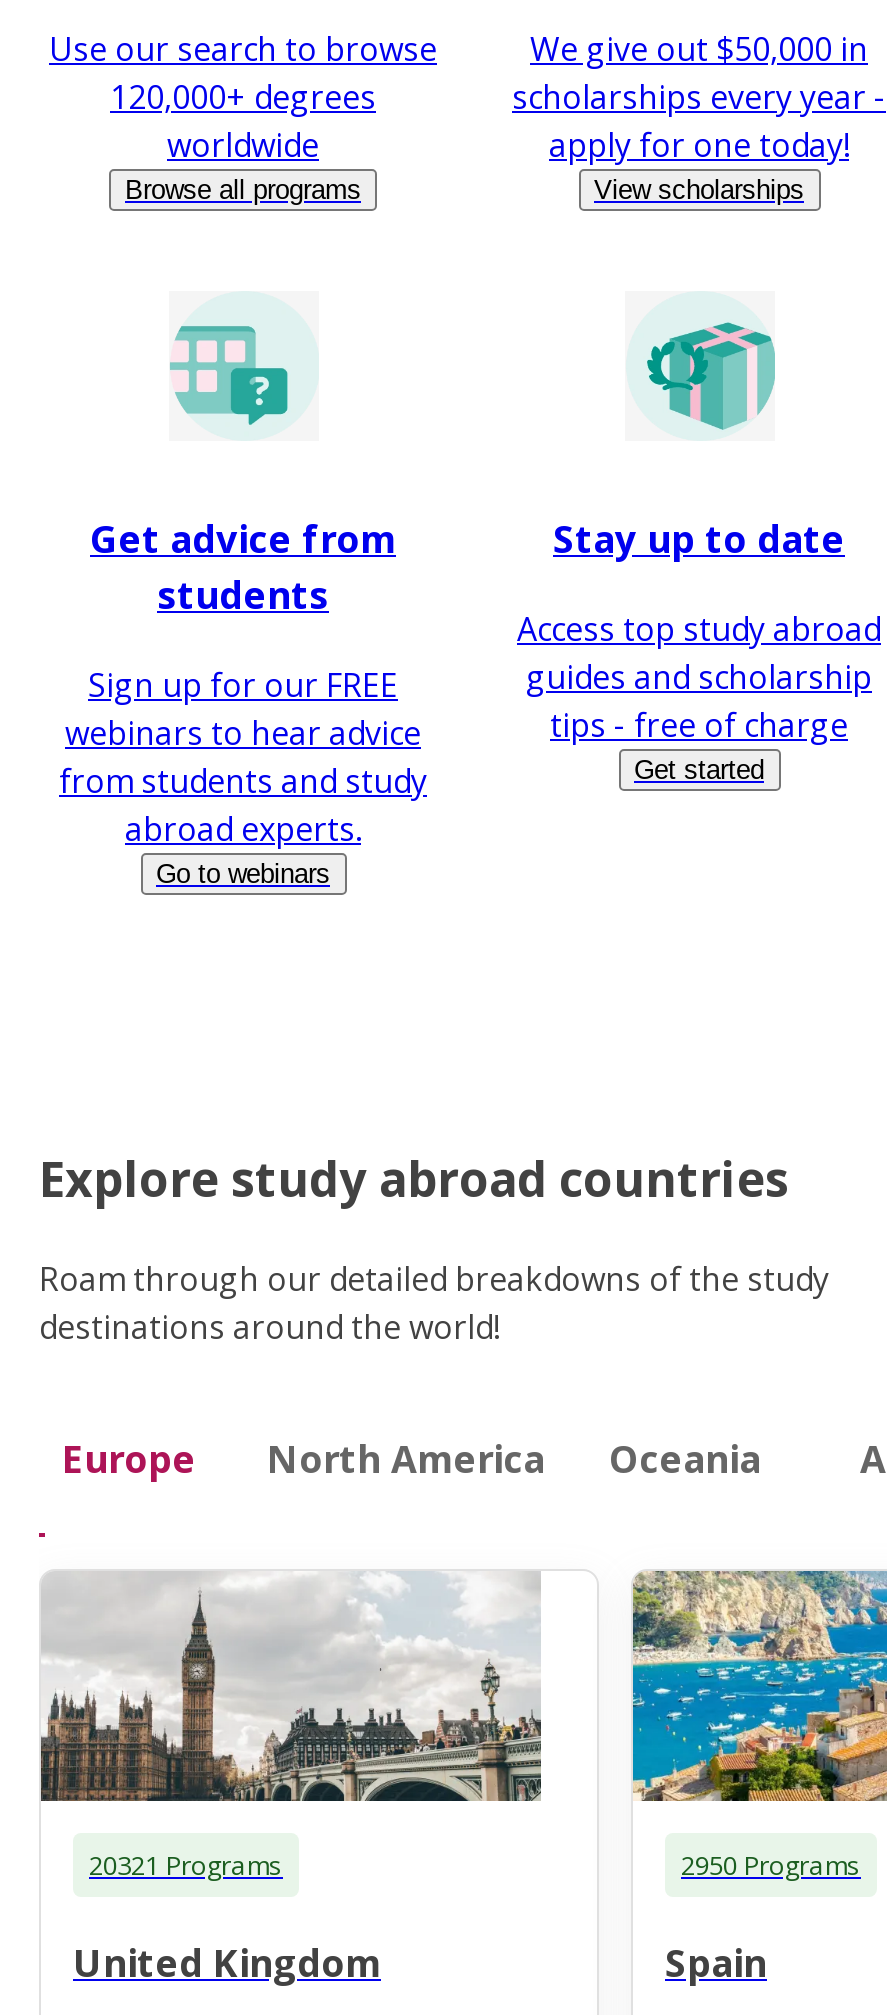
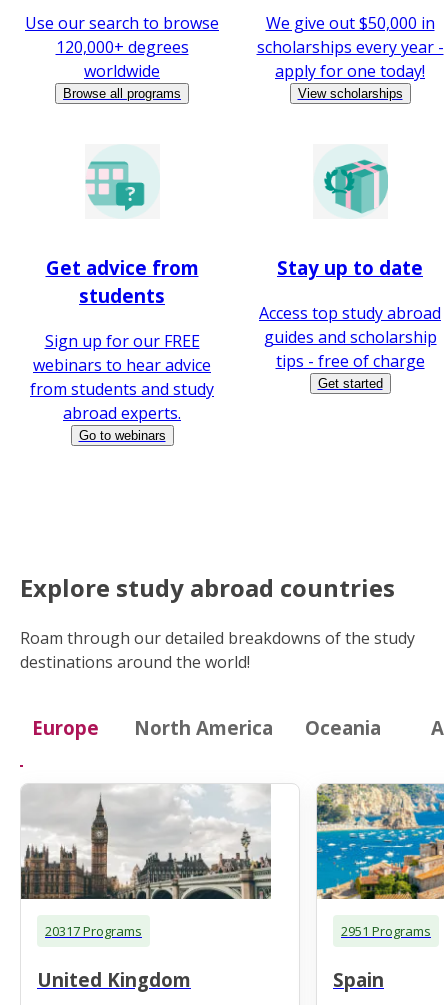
[89,1846,283,1882] 20321 Programs -> [45,922,142,940] 20317 Programs
[681,1846,861,1882] 2950 Programs -> [341,922,431,940] 2951 Programs

